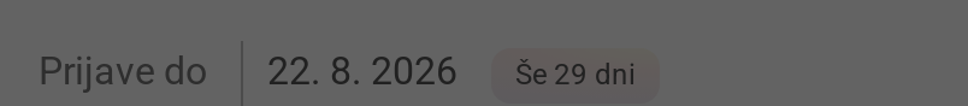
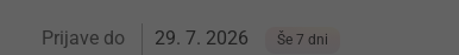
[267,49,458,95] 22. 8. 2026 -> [155,27,249,49] 29. 7. 2026
[515,59,636,92] Še 29 dni -> [277,32,328,48] Še 7 dni

